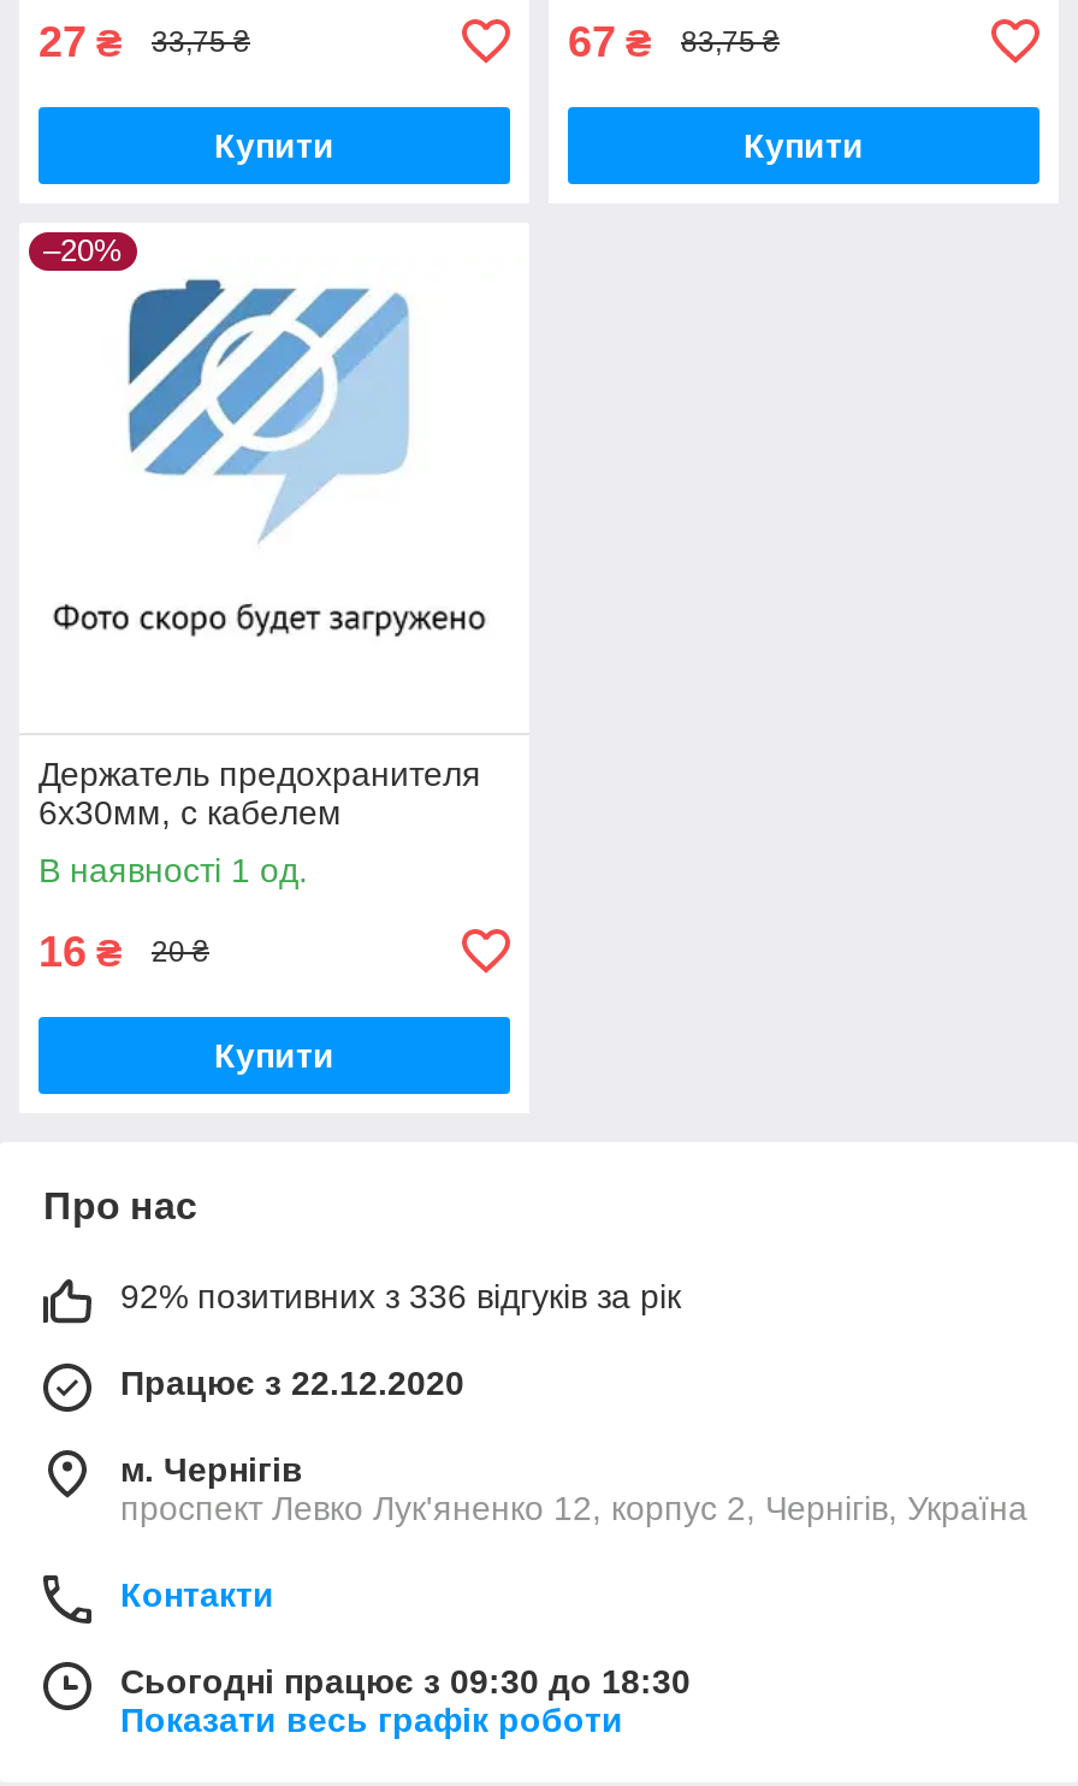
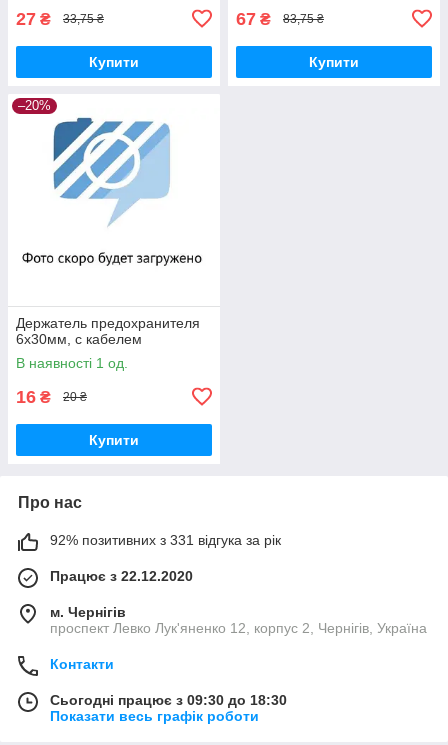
[120,1276,681,1315] 92% позитивних з 336 відгуків за рік -> [50,532,281,548] 92% позитивних з 331 відгука за рік

